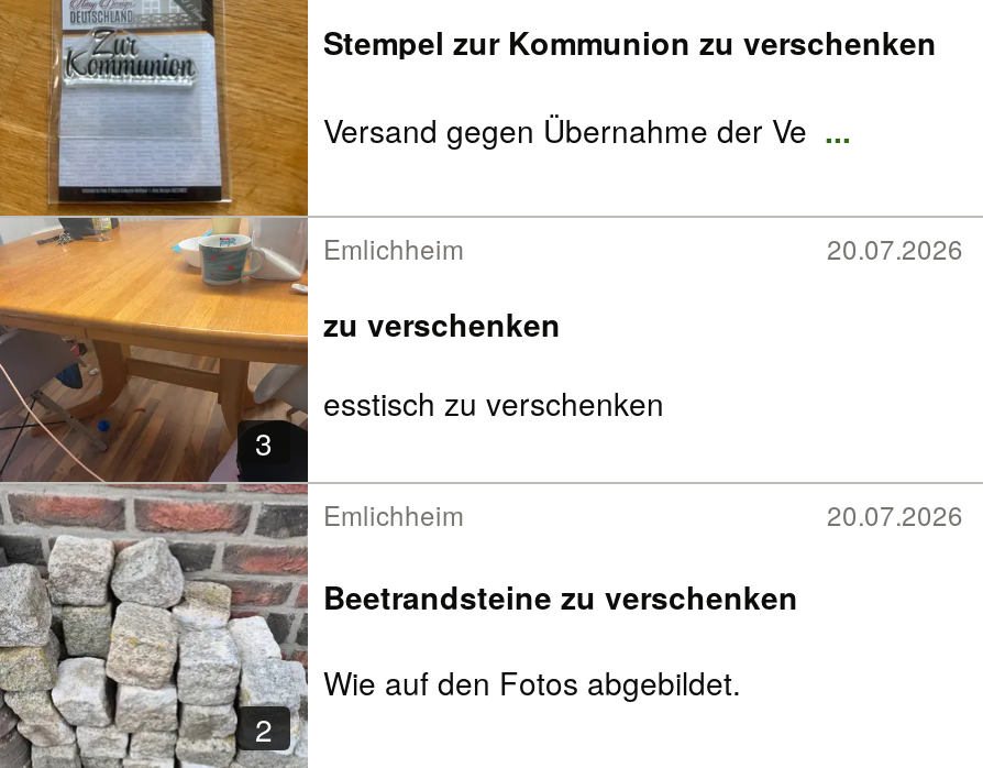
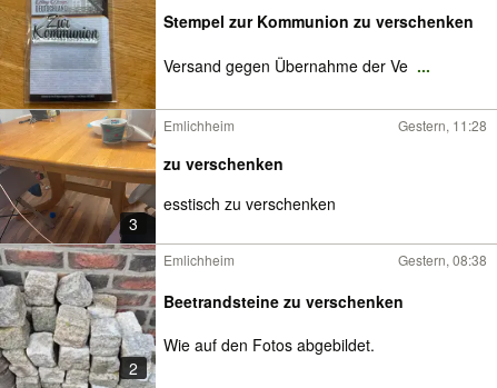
[827,229,963,266] 20.07.2026 -> [398,116,487,135] Gestern, 11:28
[827,495,963,533] 20.07.2026 -> [398,250,487,269] Gestern, 08:38

